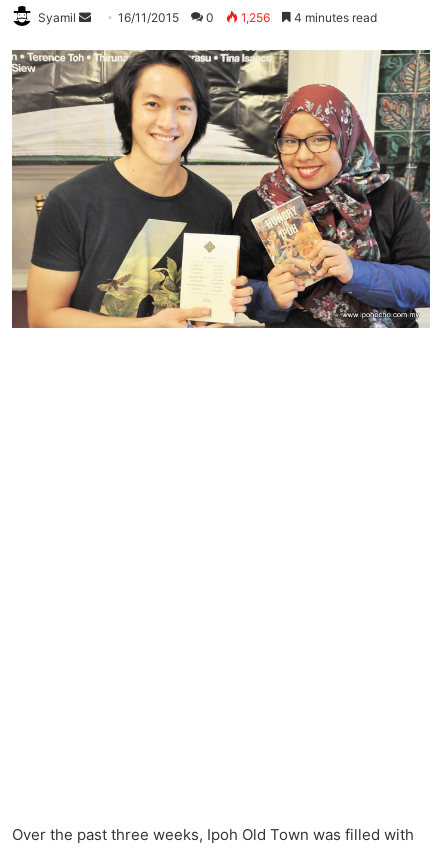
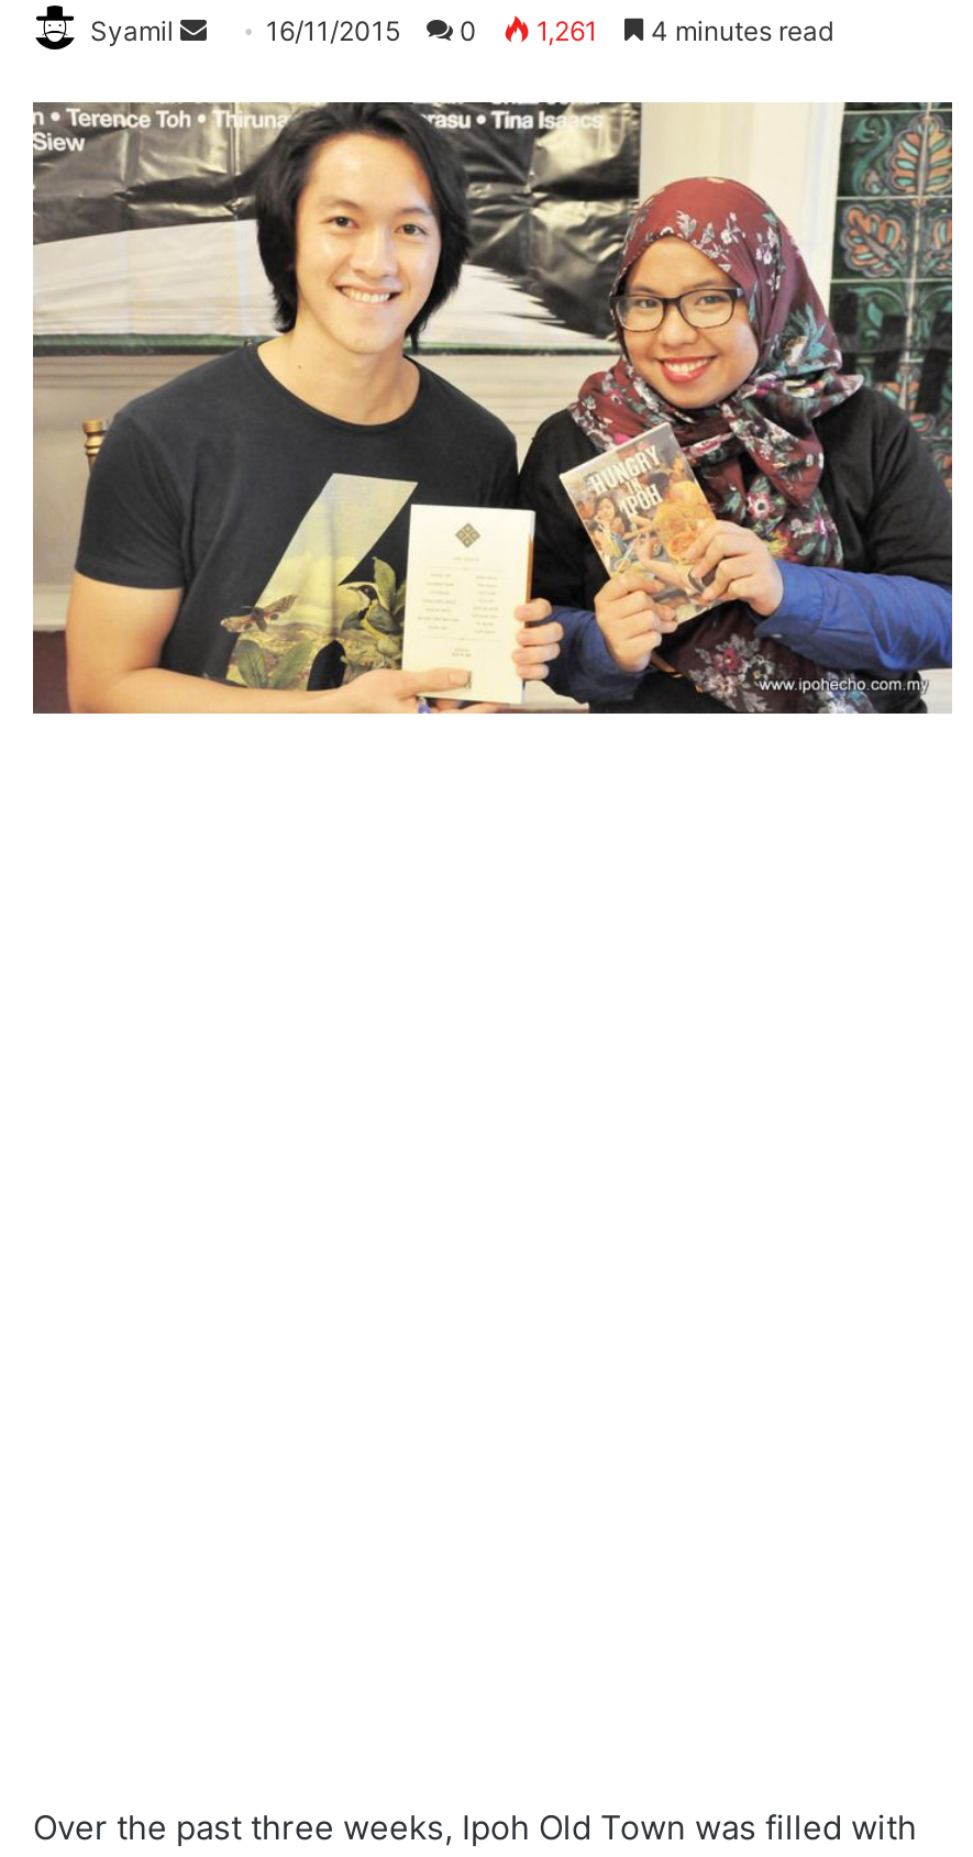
[238,10,270,25] 1,256 -> [530,14,598,47] 1,261

